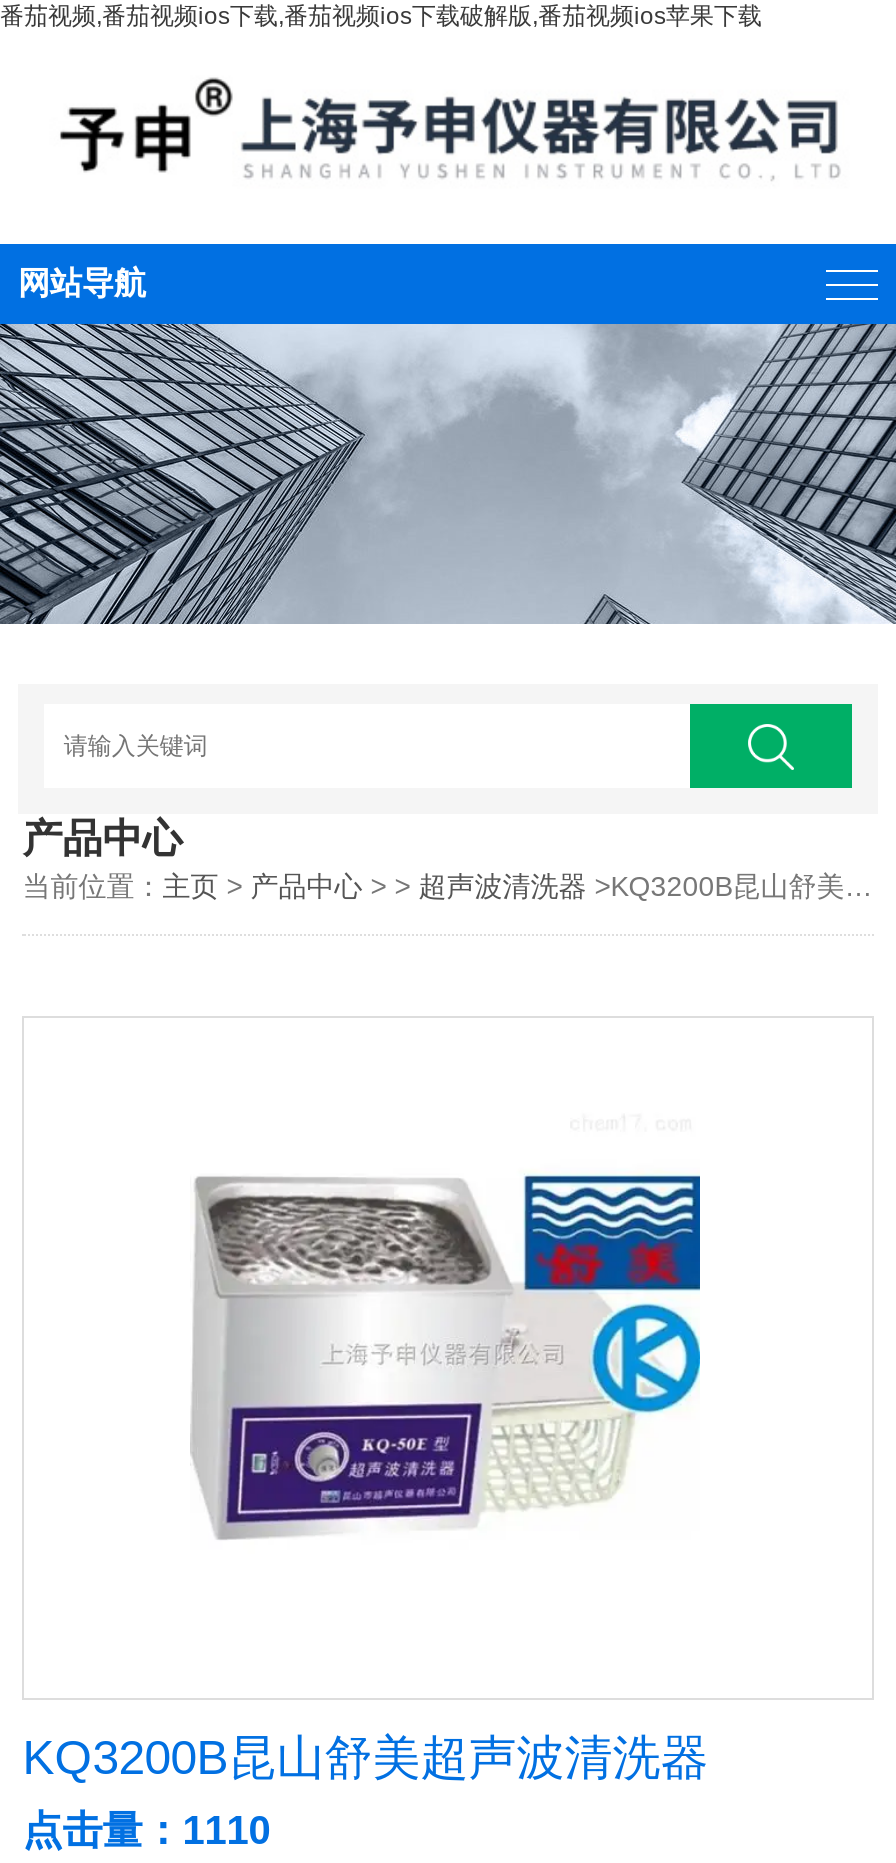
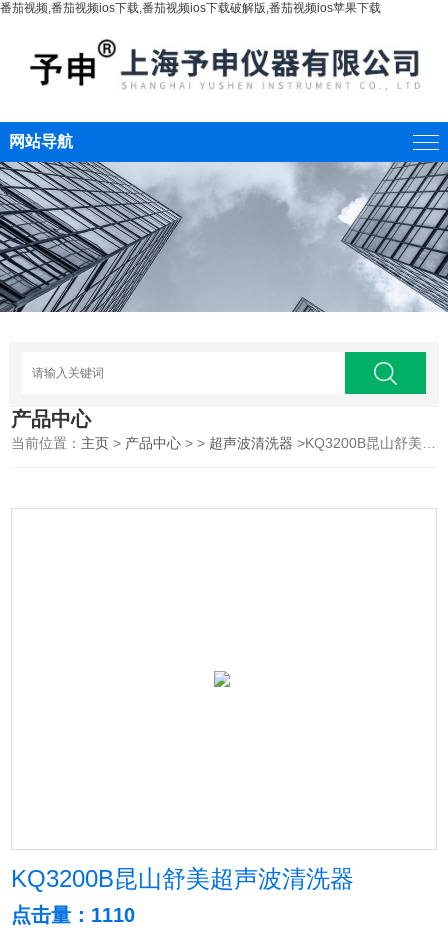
[190,1174,702,1540] [image] -> none

